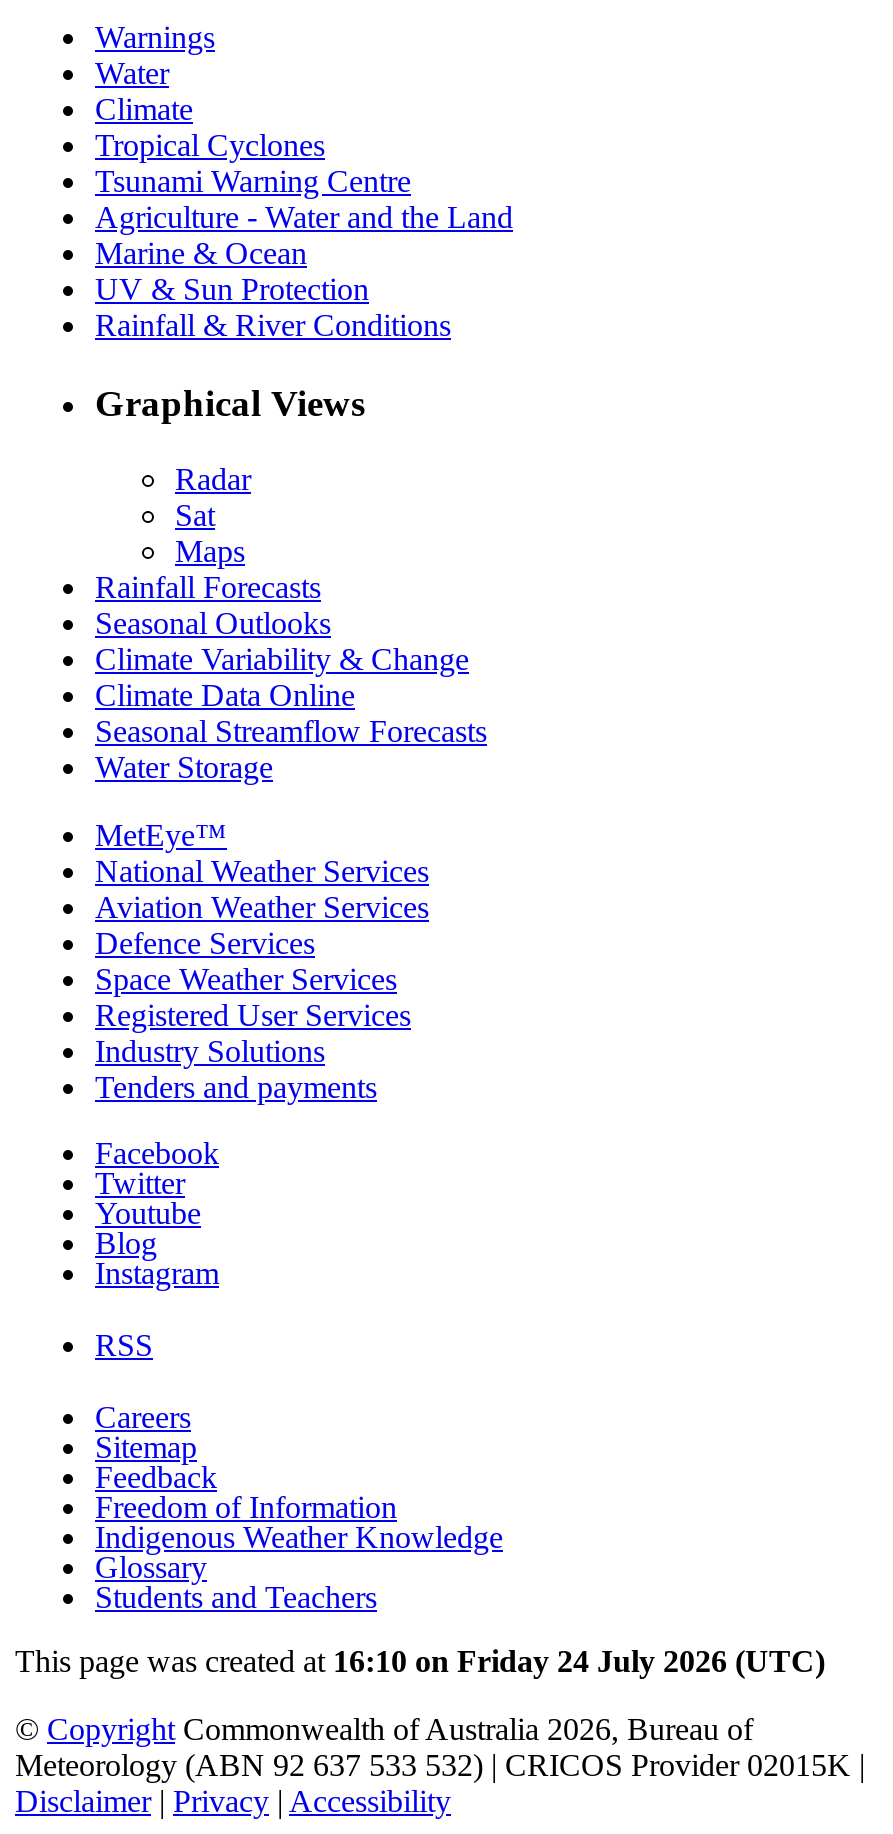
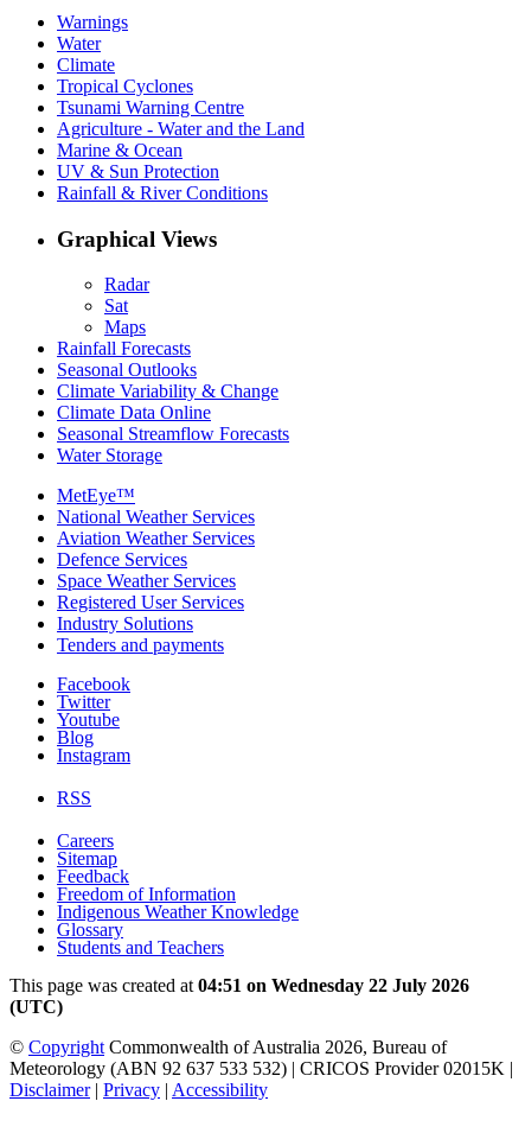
[15,1645,825,1679] This page was created at 16:10 on Friday 24 July 2026 (UTC) -> [9,976,469,1017] This page was created at 04:51 on Wednesday 22 July 2026 | (UTC)

